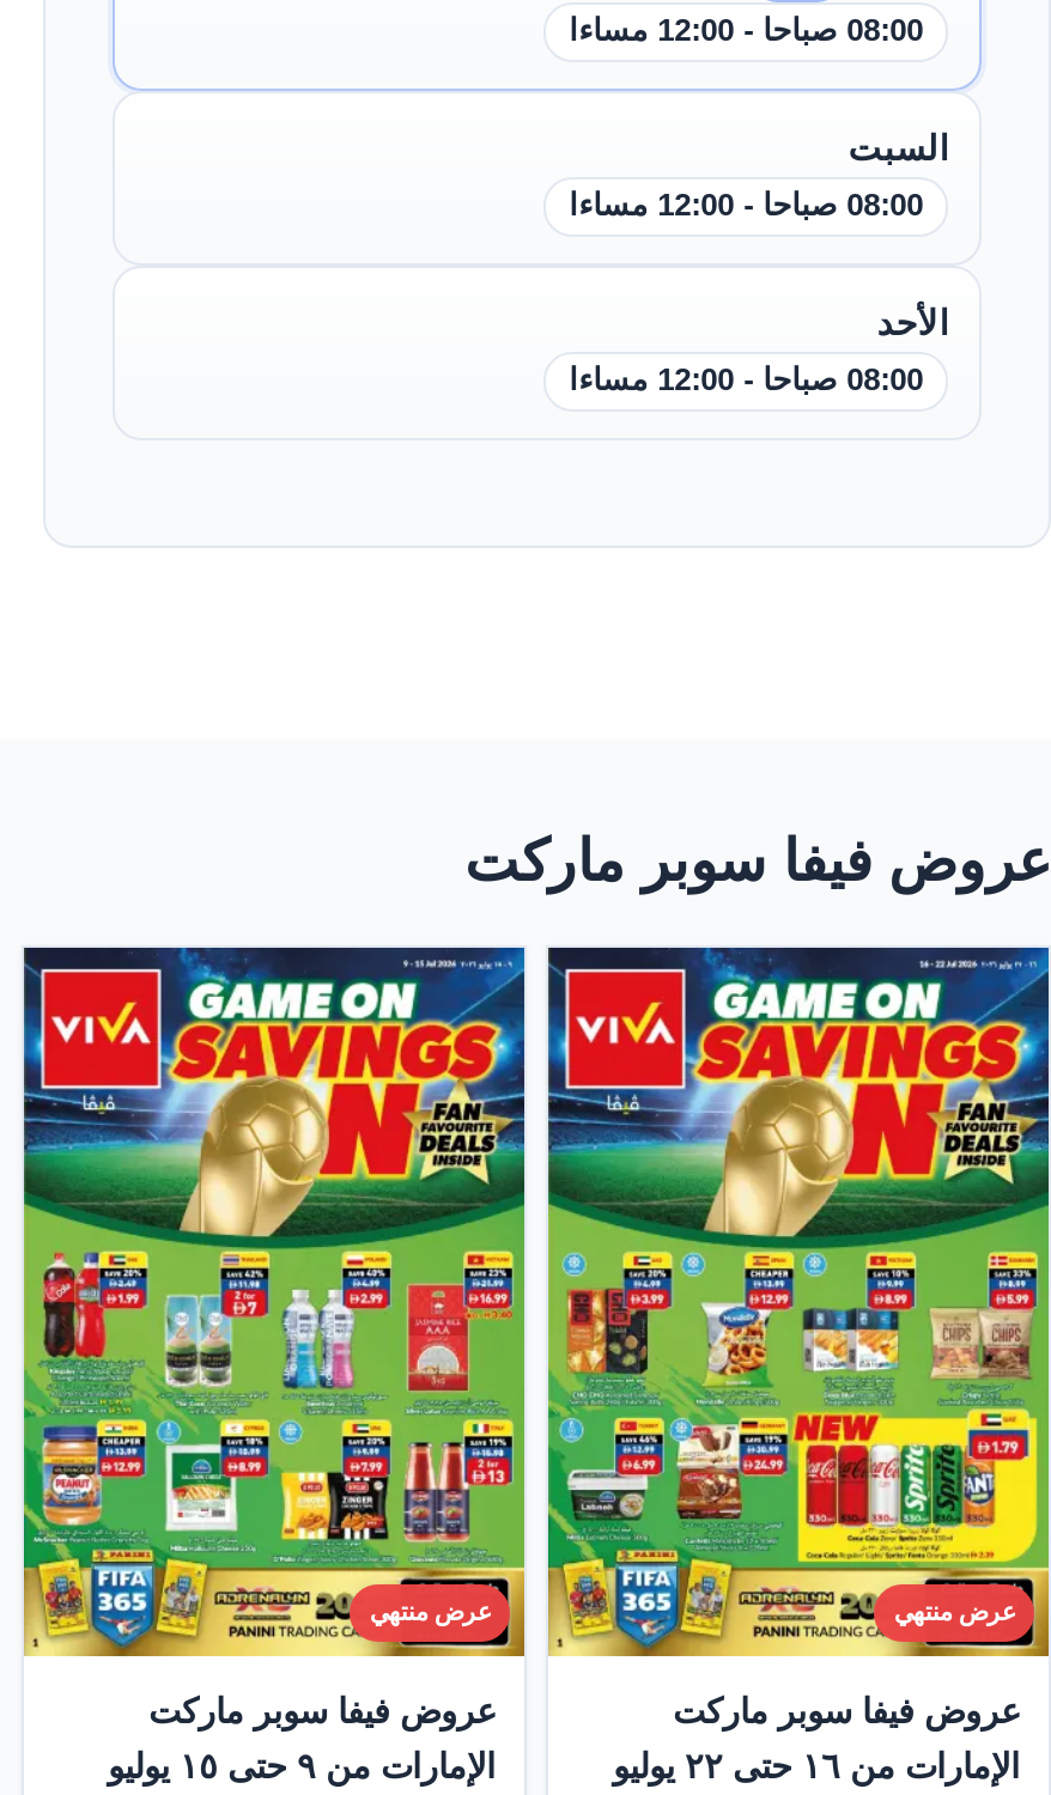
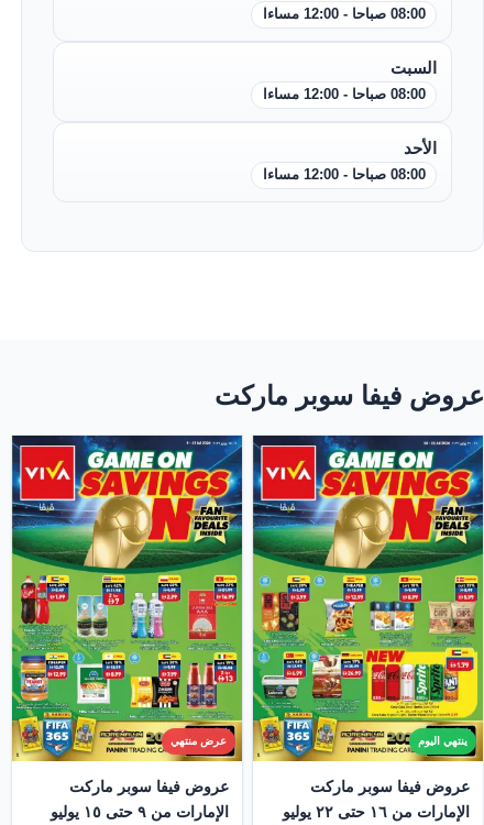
[894,1600,1016,1626] عرض منتهي -> [418,735,468,747] ينتهي اليوم

